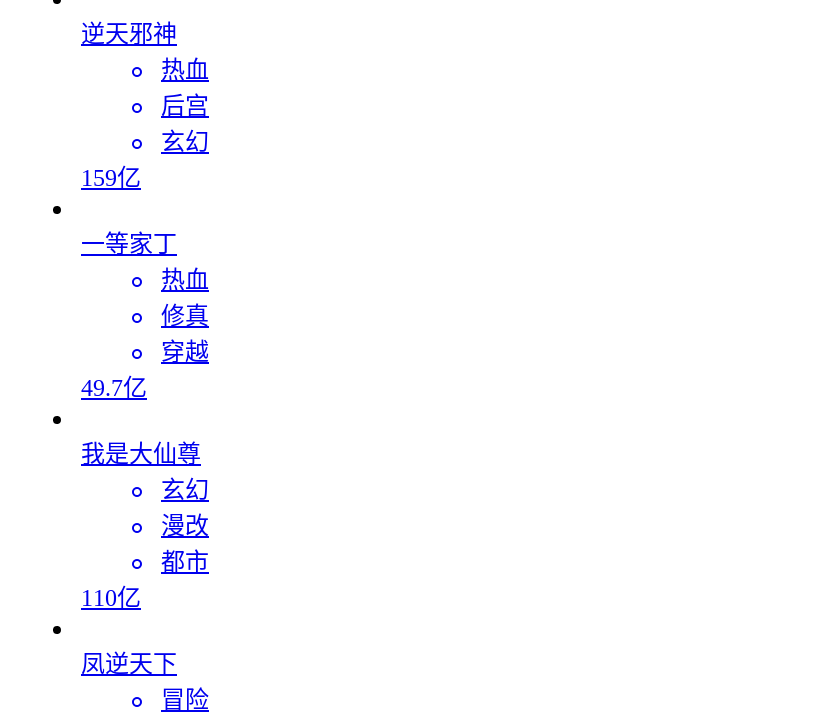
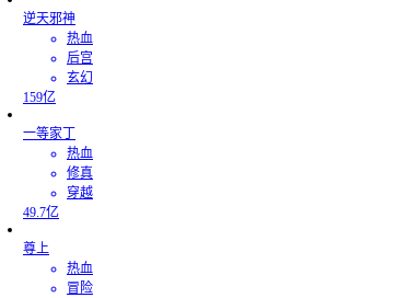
[81,439,209,677] 我是大仙尊 | 玄幻 | 漫改 | 都市 | 110亿 | 凤逆天下 -> [23,241,93,276] 尊上 | 热血

